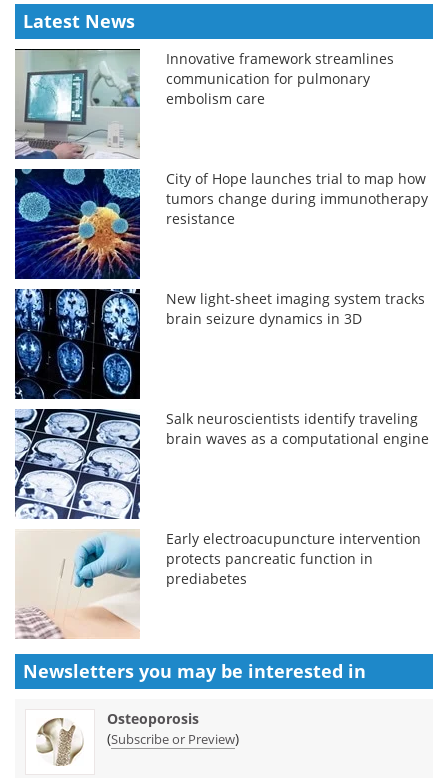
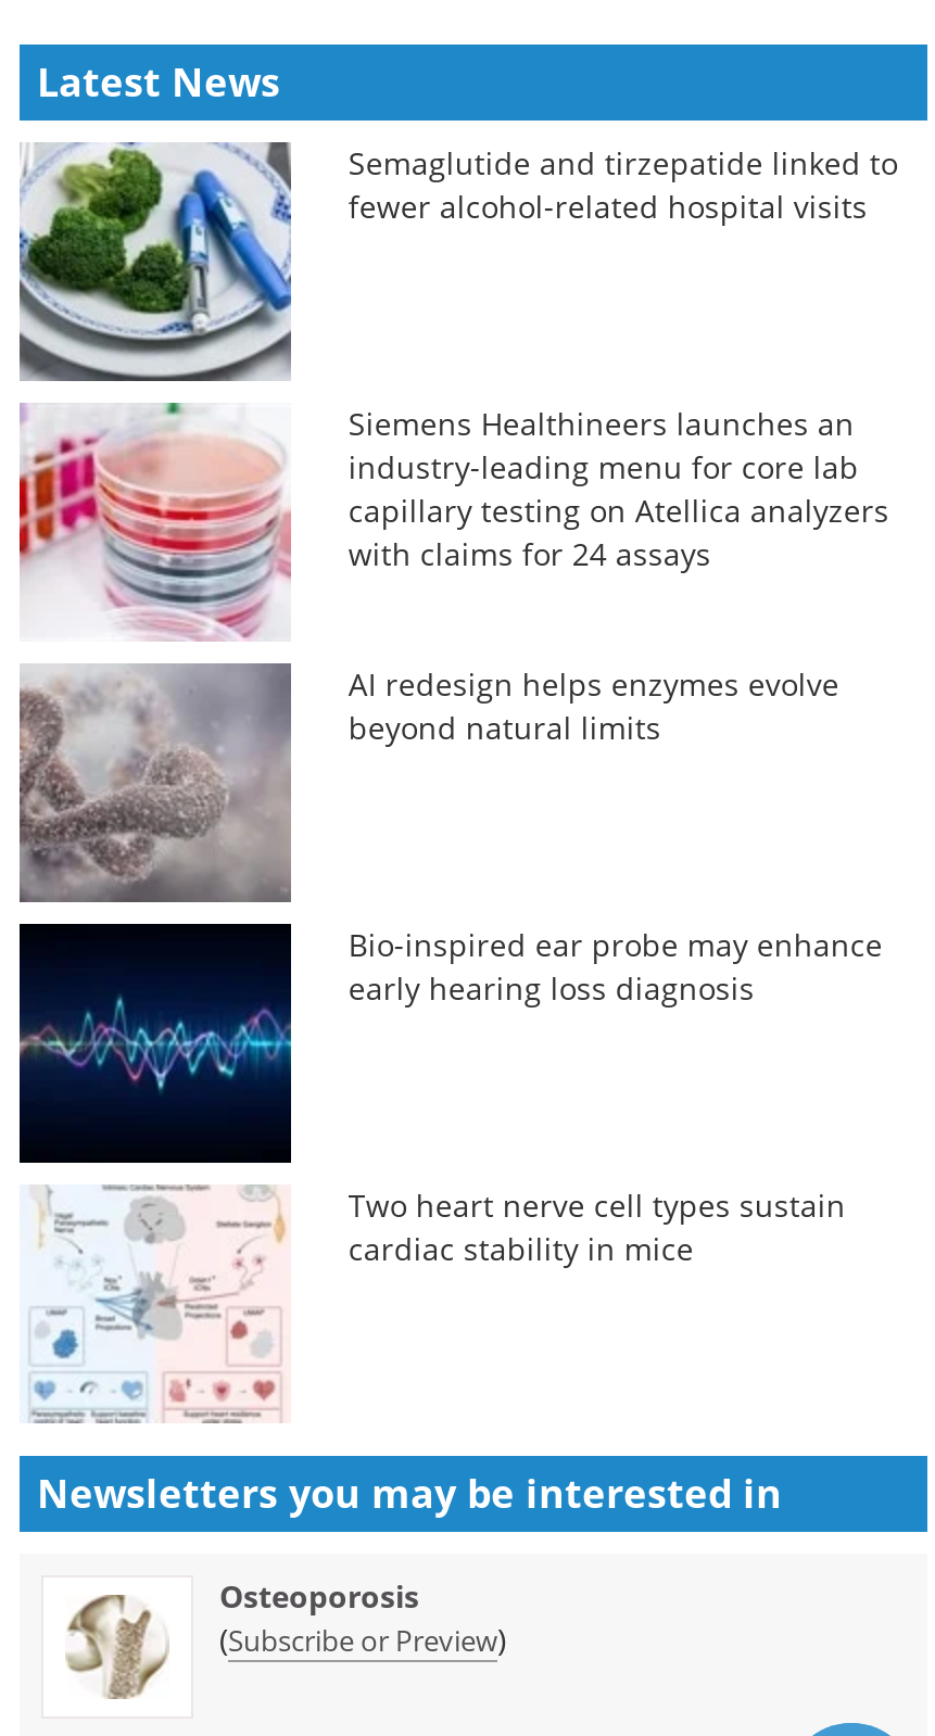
[15,48,394,159] [image] | Innovative framework streamlines | communication for pulmonary | embolism care -> [20,142,898,383] [image] | Semaglutide and tirzepatide linked to | fewer alcohol-related hospital visits
[14,168,428,280] [image] | City of Hope launches trial to map how | tumors change during immunotherapy | resistance -> [17,401,889,642] [image] | Siemens Healthineers launches an | industry-leading menu for core lab | capillary testing on Atellica analyzers | with claims for 24 assays
[14,288,425,400] [image] | New light-sheet imaging system tracks | brain seizure dynamics in 3D -> [17,663,839,904] [image] | AI redesign helps enzymes evolve | beyond natural limits
[14,408,429,520] [image] | Salk neuroscientists identify traveling | brain waves as a computational engine -> [17,922,882,1165] [image] | Bio-inspired ear probe may enhance | early hearing loss diagnosis
[15,529,421,639] [image] | Early electroacupuncture intervention | protects pancreatic function in | prediabetes -> [22,1184,846,1423] [image] | Two heart nerve cell types sustain | cardiac stability in mice

